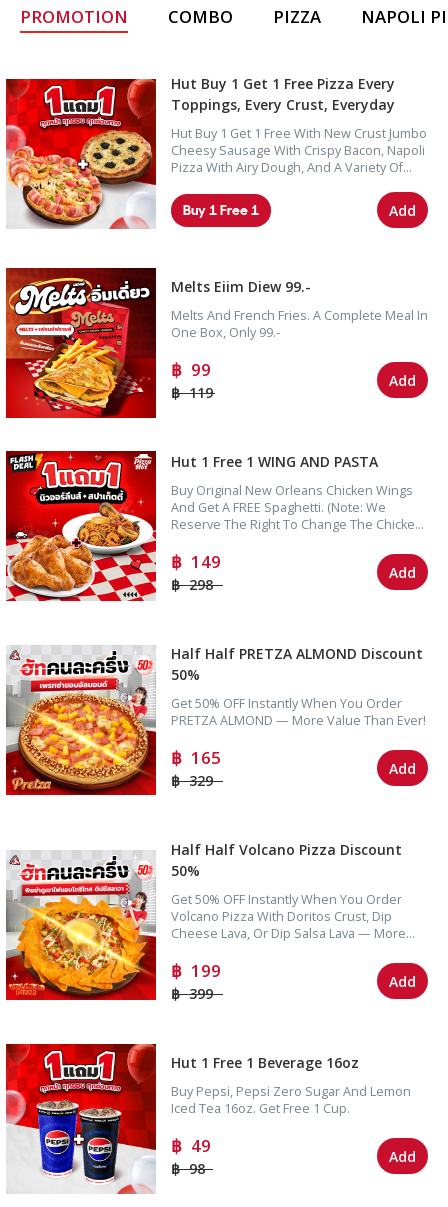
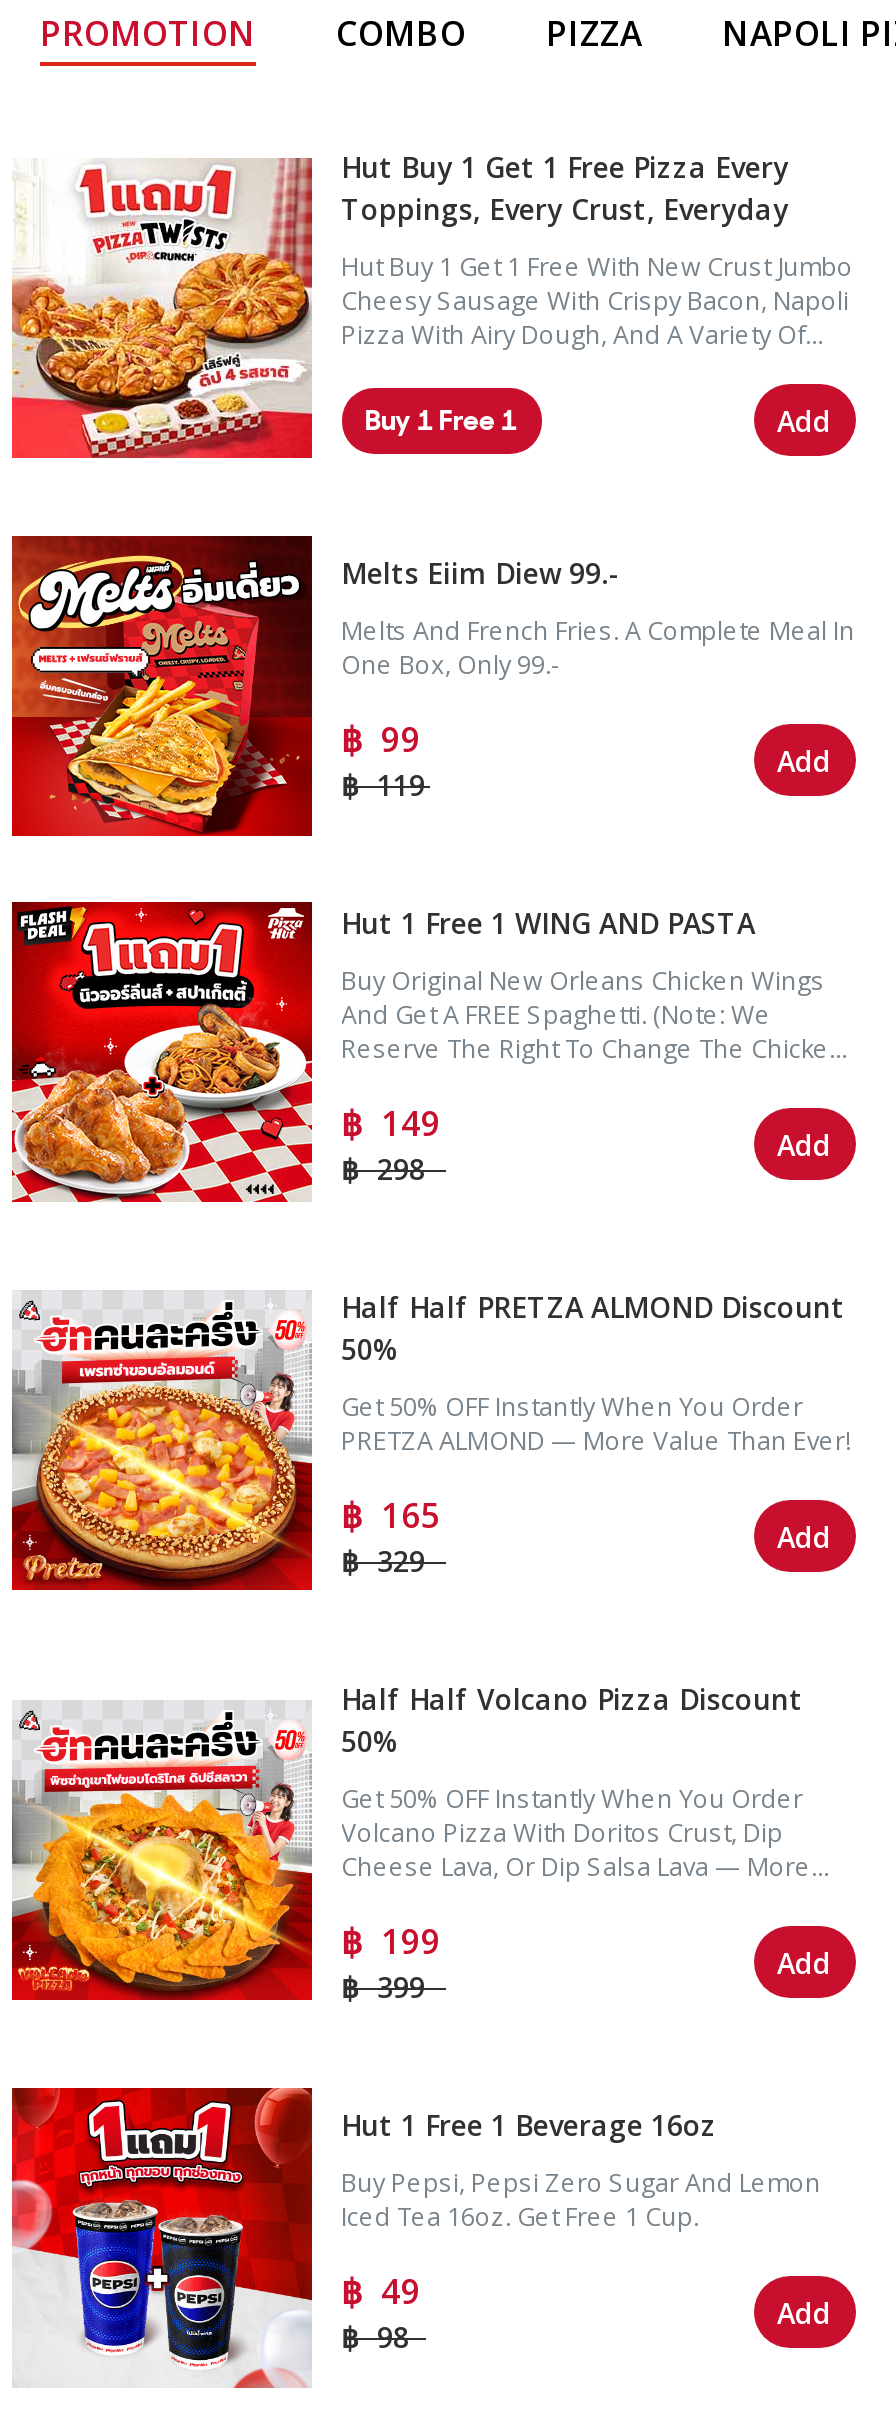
[5,78,157,229] [image] -> [10,158,314,460] [image]

